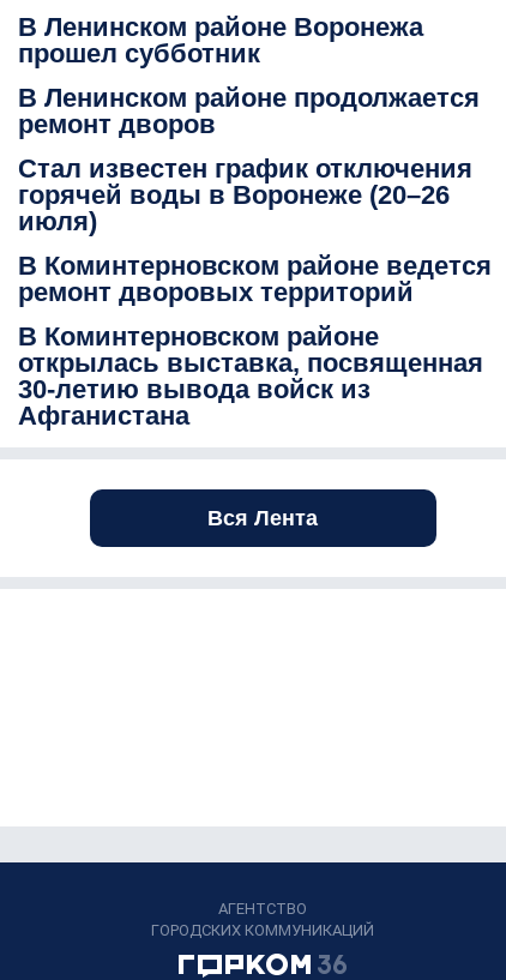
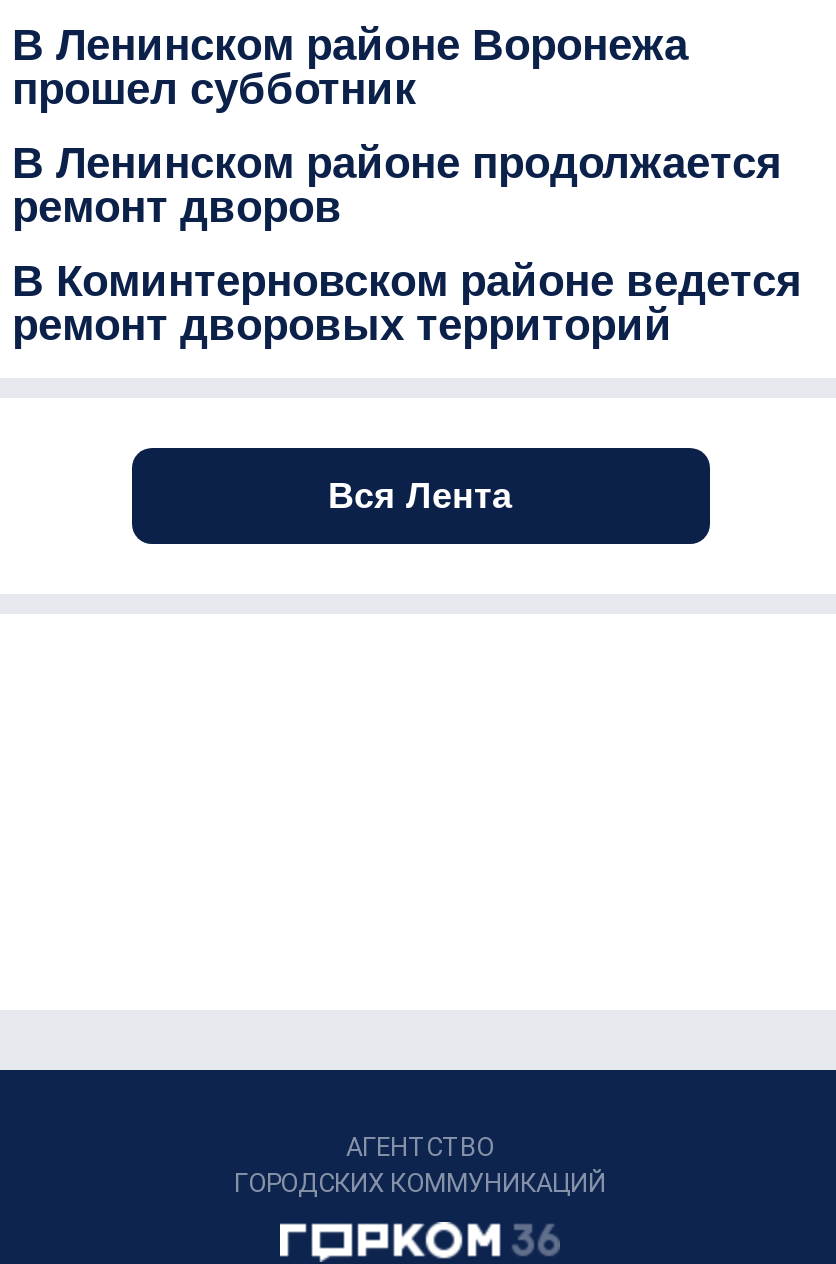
[18,154,472,236] Стал известен график отключения | горячей воды в Воронеже (20–26 | июля) -> none
[18,322,483,431] В Коминтерновском районе | открылась выставка, посвященная | 30-летию вывода войск из | Афганистана -> none

